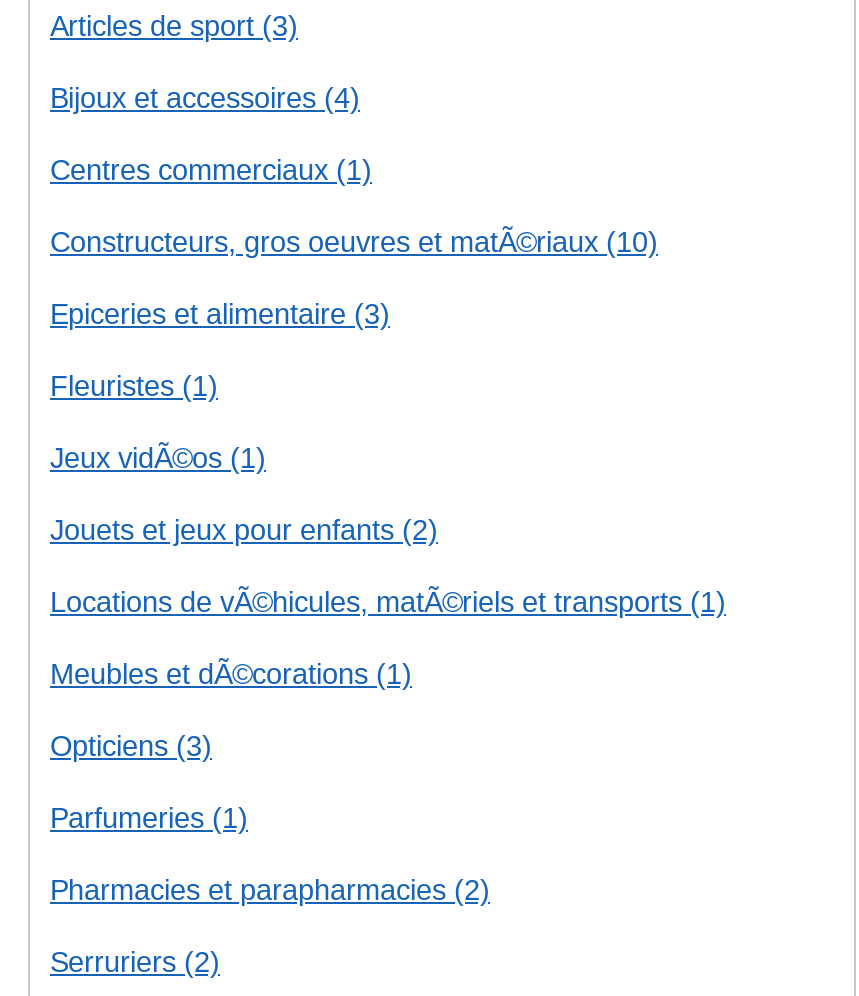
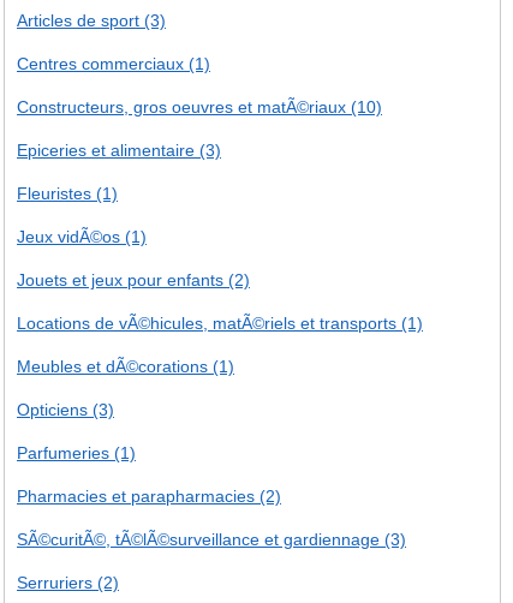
[50,82,360,114] Bijoux et accessoires (4) -> none
moved [50,154,726,906] -> [17,54,423,506]: Centres commerciaux (1) | Constructeurs, gros oeuvres et matÃ©riaux (10) | Epiceries et alimentaire (3) | ... | Parfumeries (1) | Pharmacies et parapharmacies (2)
none -> [17,530,406,549] SÃ©curitÃ©, tÃ©lÃ©surveillance et gardiennage (3)

